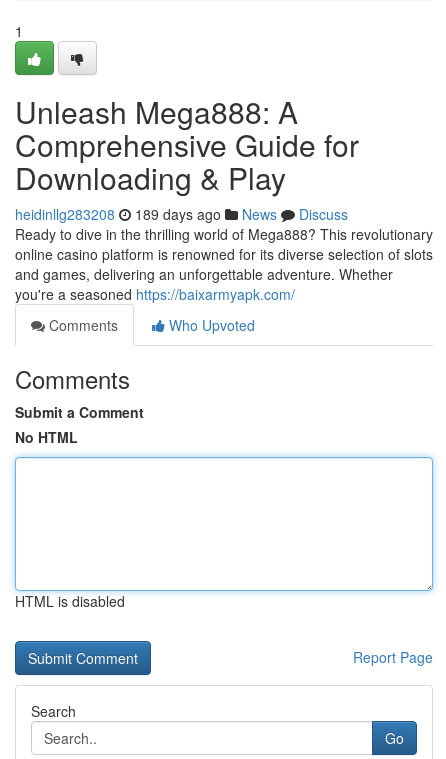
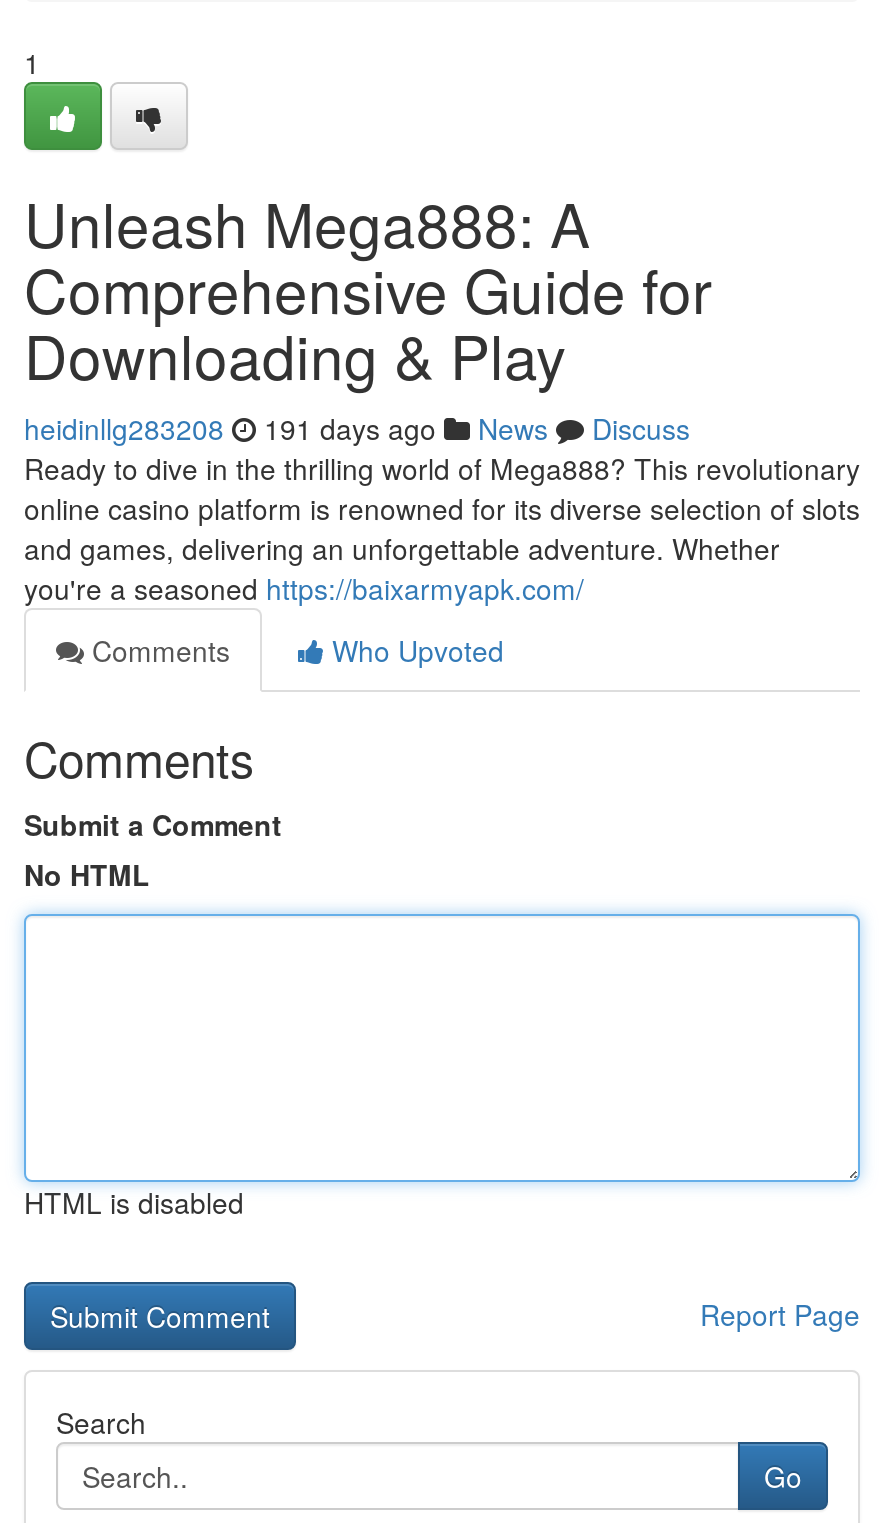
[15,204,348,224] heidinllg283208 189 days ago News Discuss -> [24,408,690,448] heidinllg283208 191 days ago News Discuss

